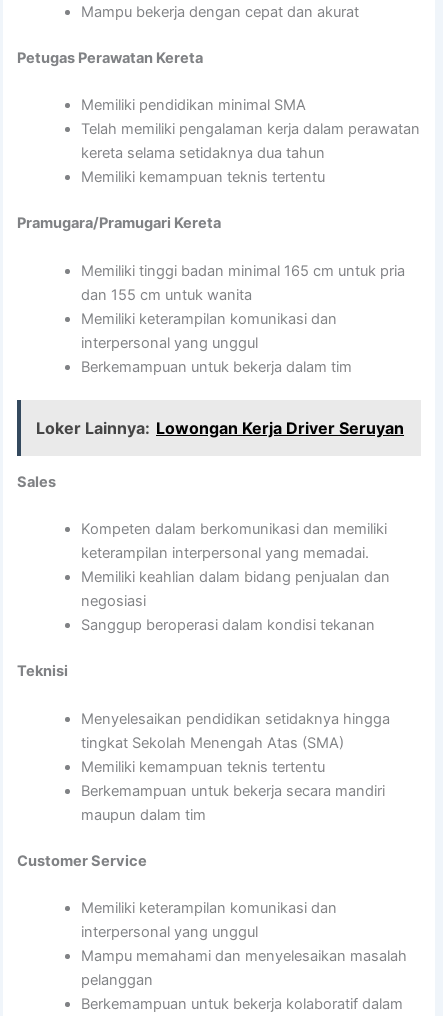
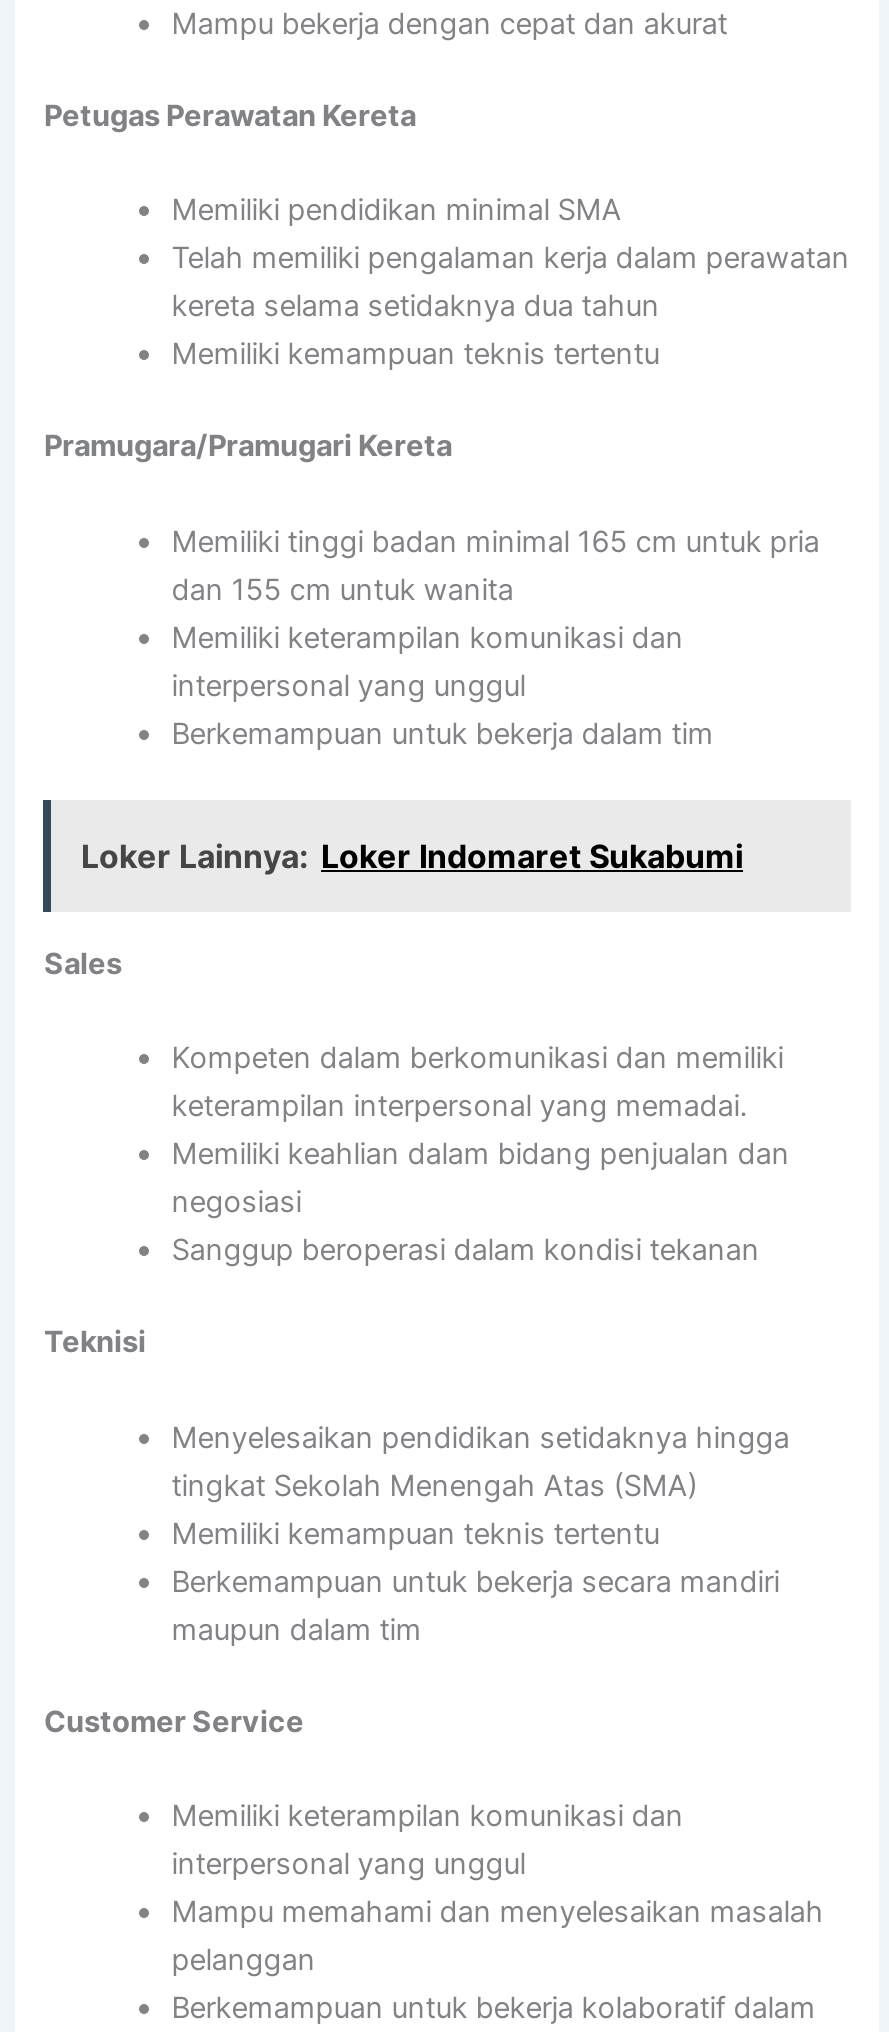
[36,418,404,438] Loker Lainnya: Lowongan Kerja Driver Seruyan -> [81,836,743,876] Loker Lainnya: Loker Indomaret Sukabumi

